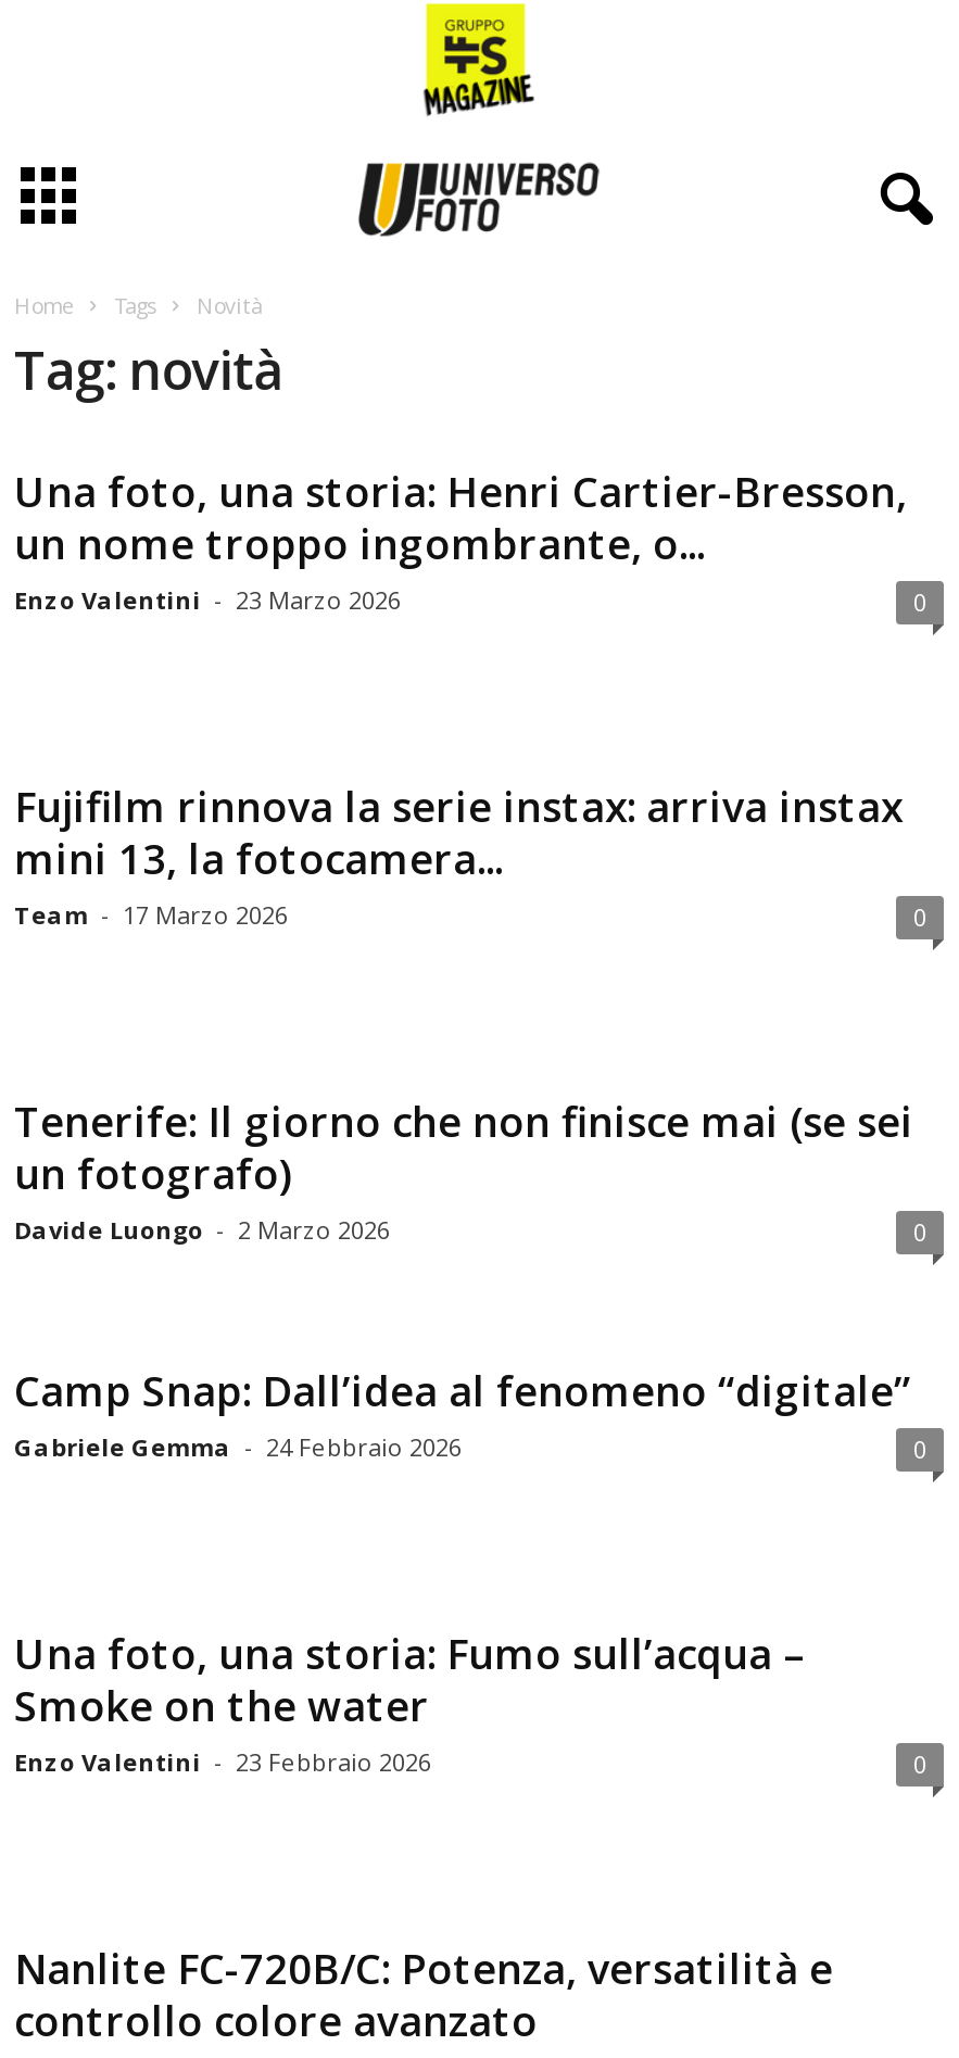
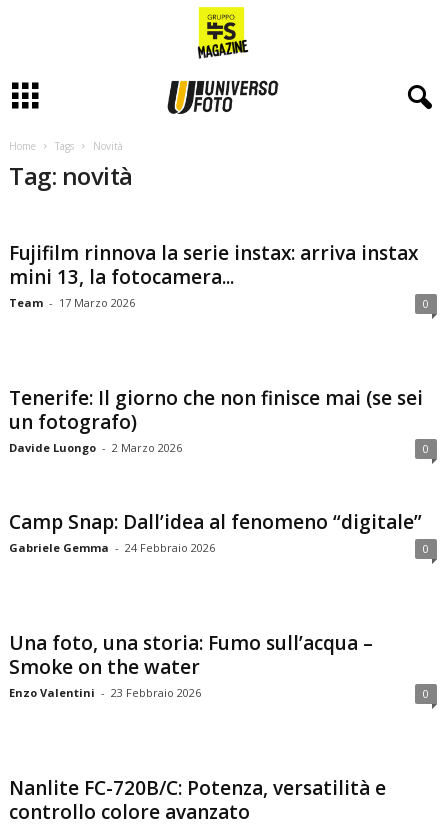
[14,464,926,618] Una foto, una storia: Henri Cartier-Bresson, | un nome troppo ingombrante, o... | Enzo Valentini - 23 Marzo 2026 | 0 -> none

